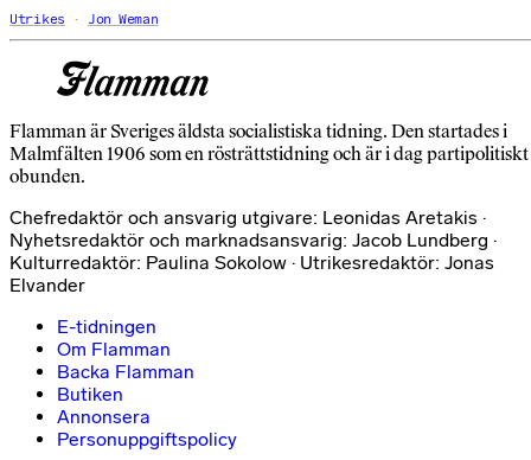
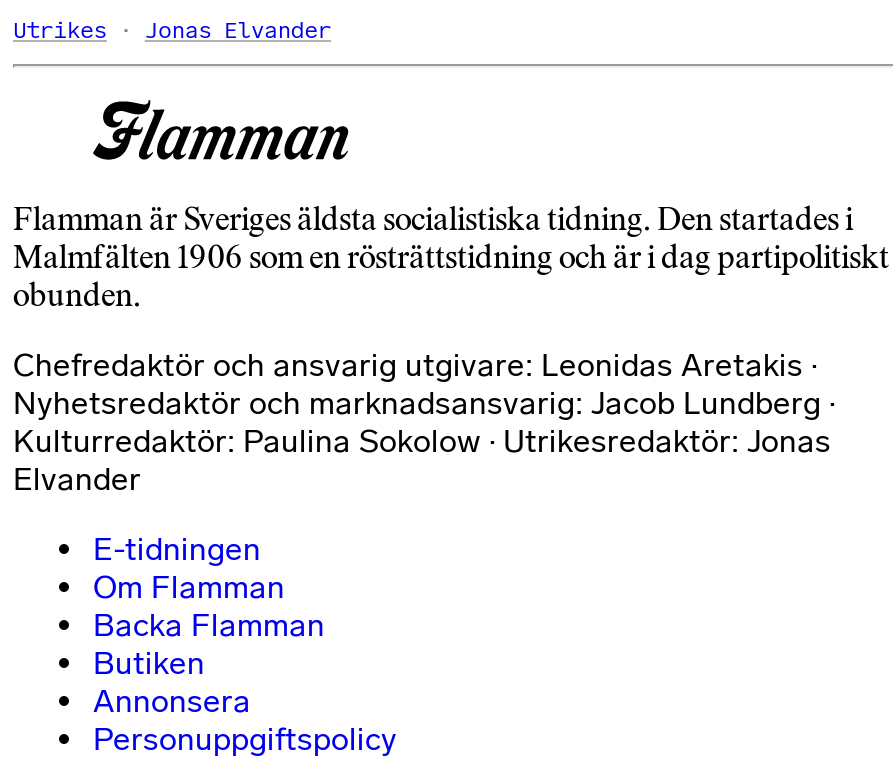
[87,10,158,27] Jon Weman -> [145,15,331,43] Jonas Elvander

